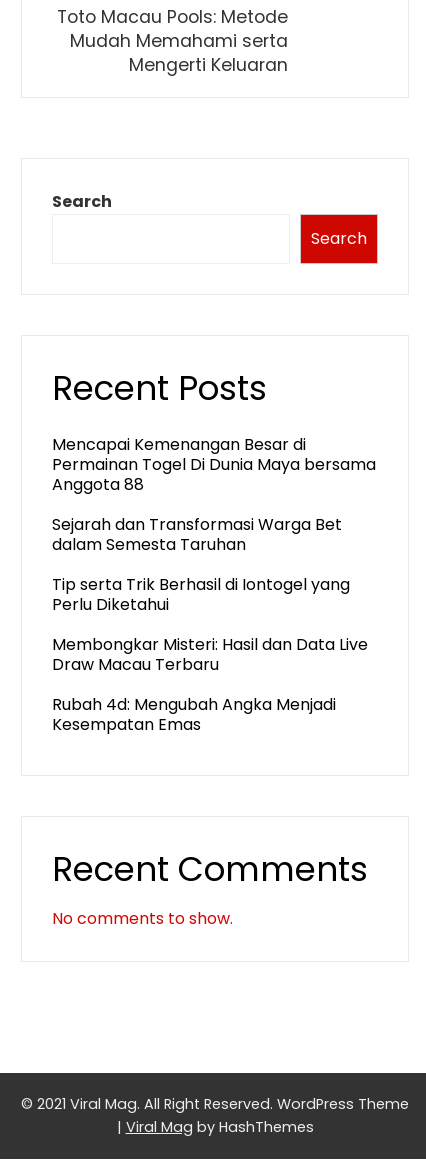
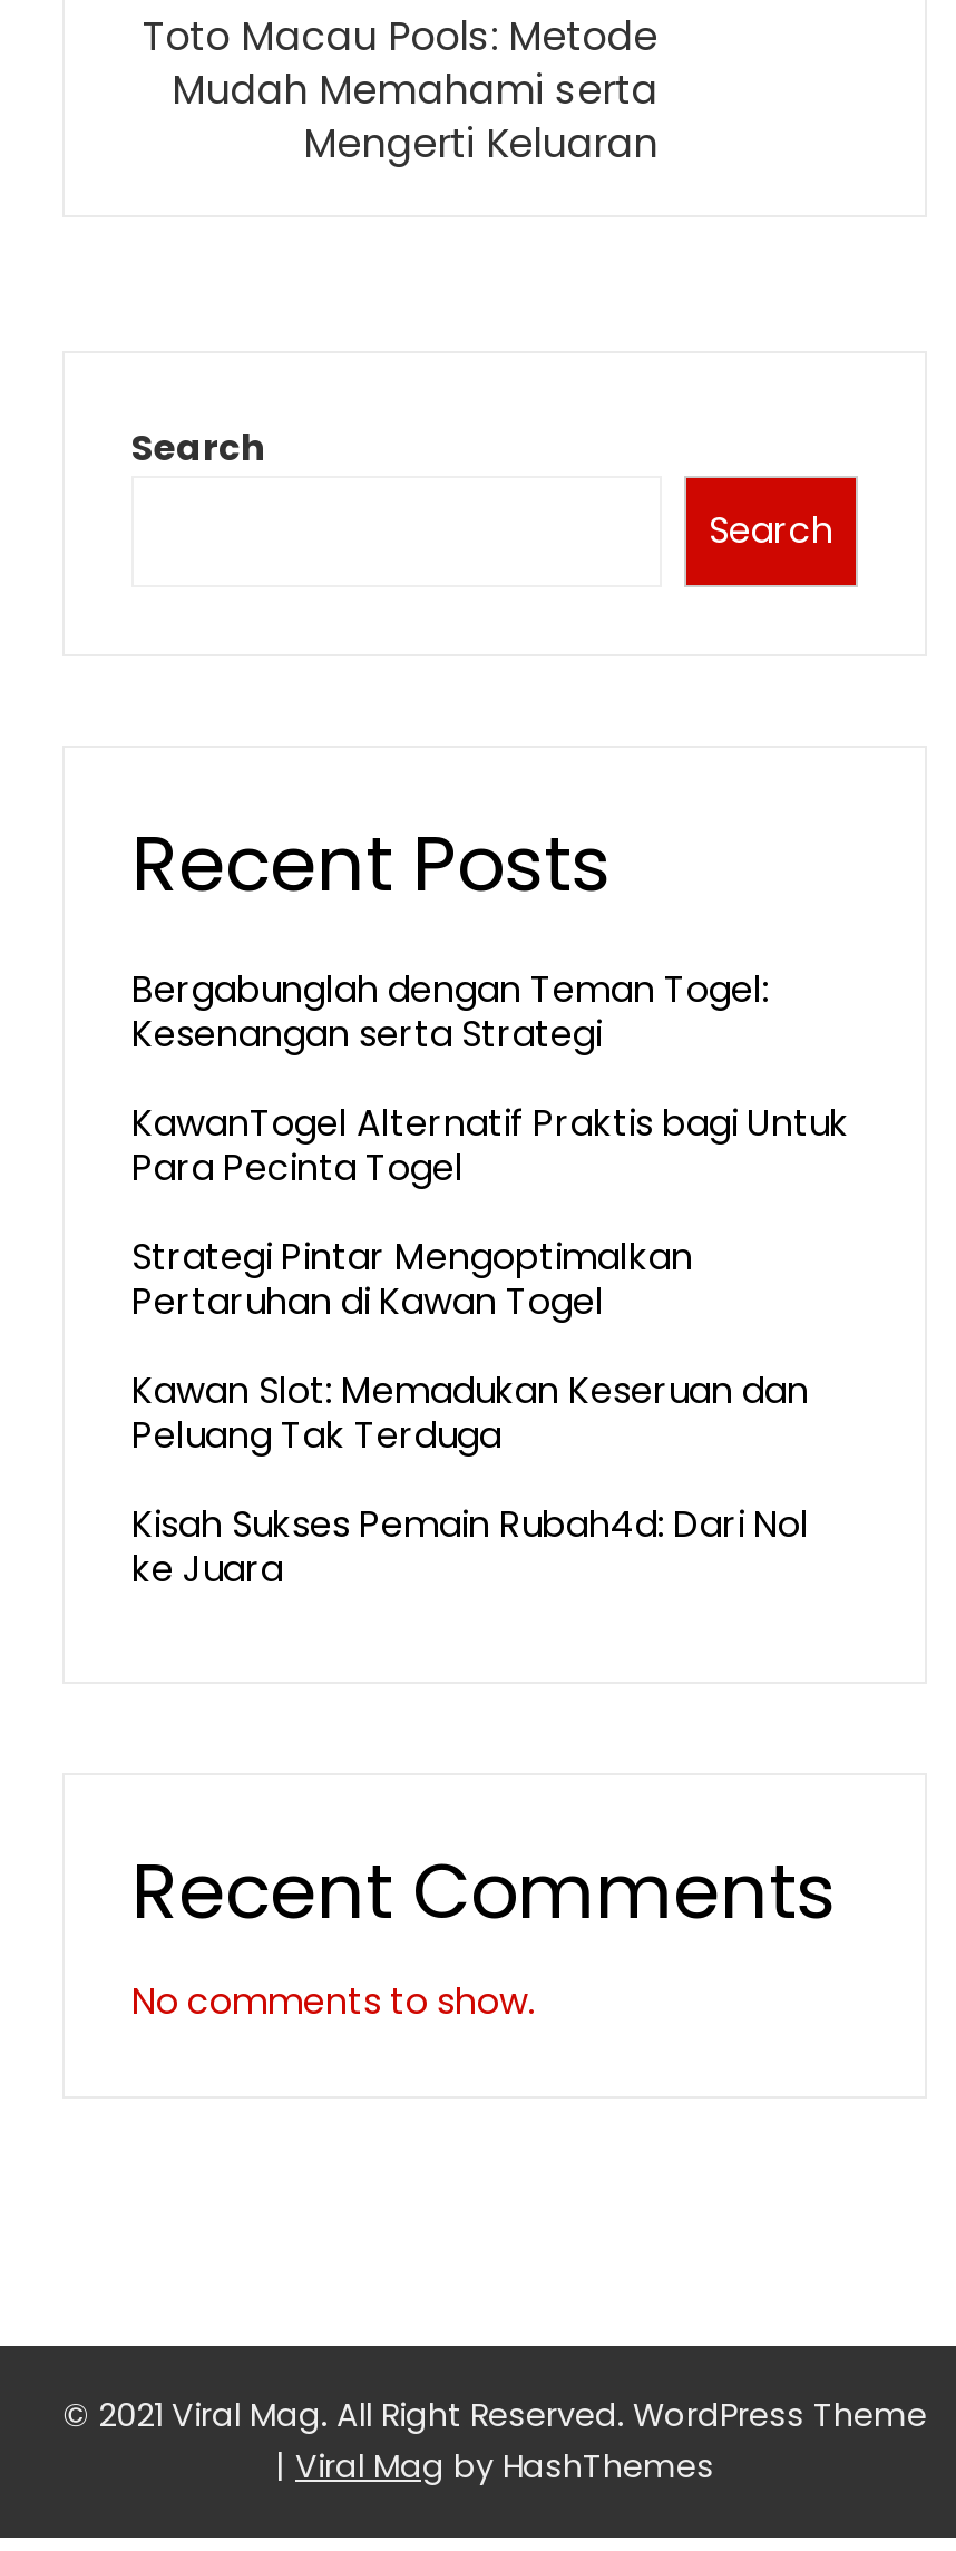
[52,433,376,496] Mencapai Kemenangan Besar di | Permainan Togel Di Dunia Maya bersama | Anggota 88 -> [131,964,769,1060] Bergabunglah dengan Teman Togel: | Kesenangan serta Strategi
[52,513,342,556] Sejarah dan Transformasi Warga Bet | dalam Semesta Taruhan -> [131,1098,849,1194] KawanTogel Alternatif Praktis bagi Untuk | Para Pecinta Togel
[52,573,350,616] Tip serta Trik Berhasil di Iontogel yang | Perlu Diketahui -> [131,1231,693,1327] Strategi Pintar Mengoptimalkan | Pertaruhan di Kawan Togel
[52,633,368,676] Membongkar Misteri: Hasil dan Data Live | Draw Macau Terbaru -> [131,1365,809,1461] Kawan Slot: Memadukan Keseruan dan | Peluang Tak Terduga
[52,693,336,736] Rubah 4d: Mengubah Angka Menjadi | Kesempatan Emas -> [131,1499,809,1595] Kisah Sukses Pemain Rubah4d: Dari Nol | ke Juara

